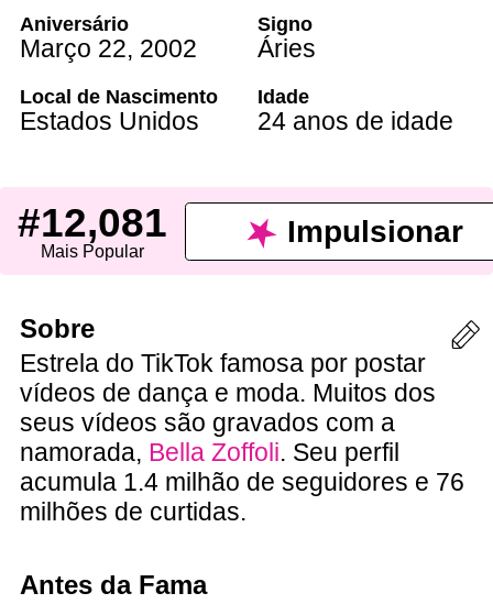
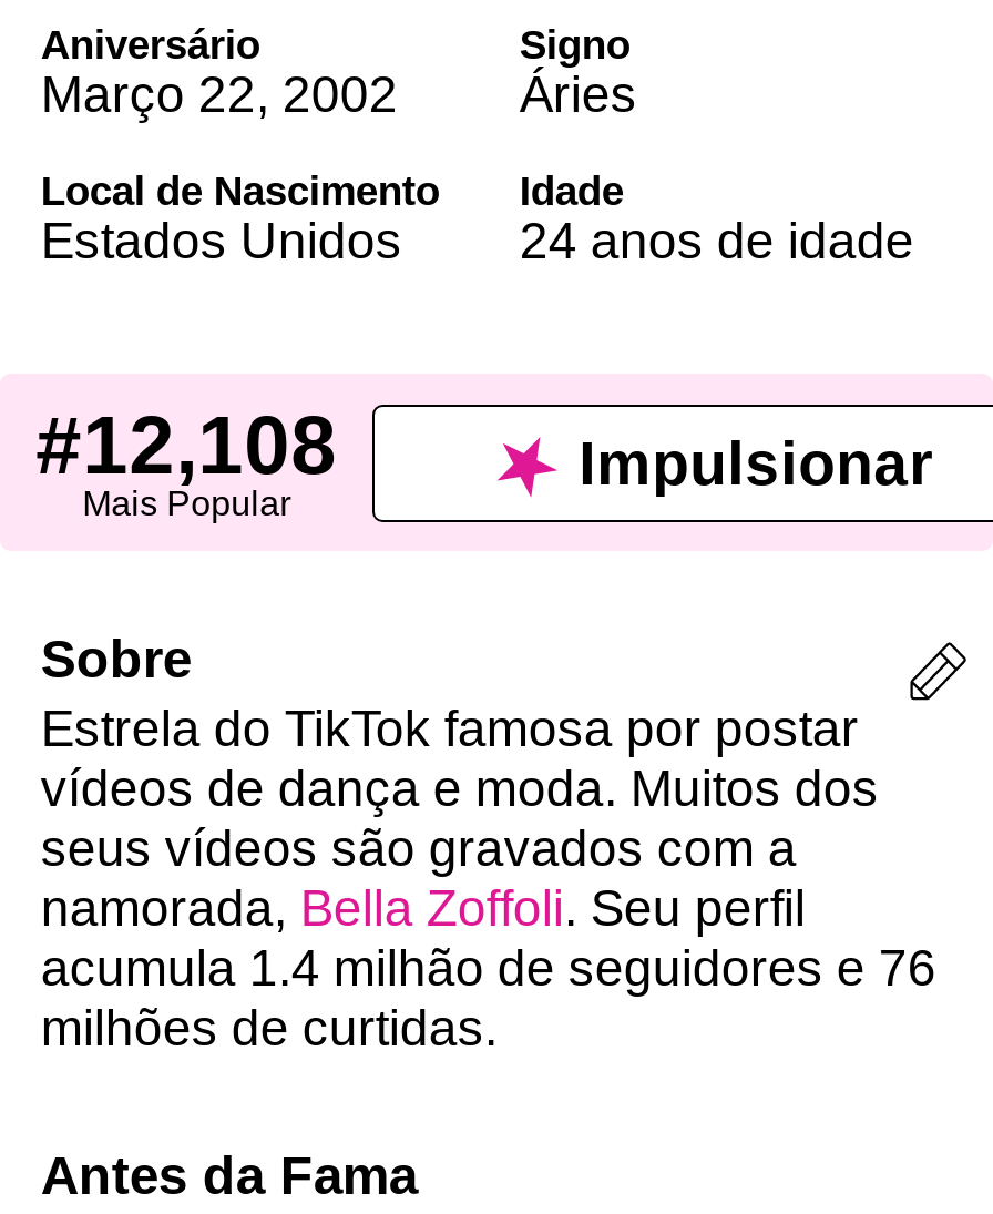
[18,200,167,245] #12,081 -> [36,399,337,490] #12,108

